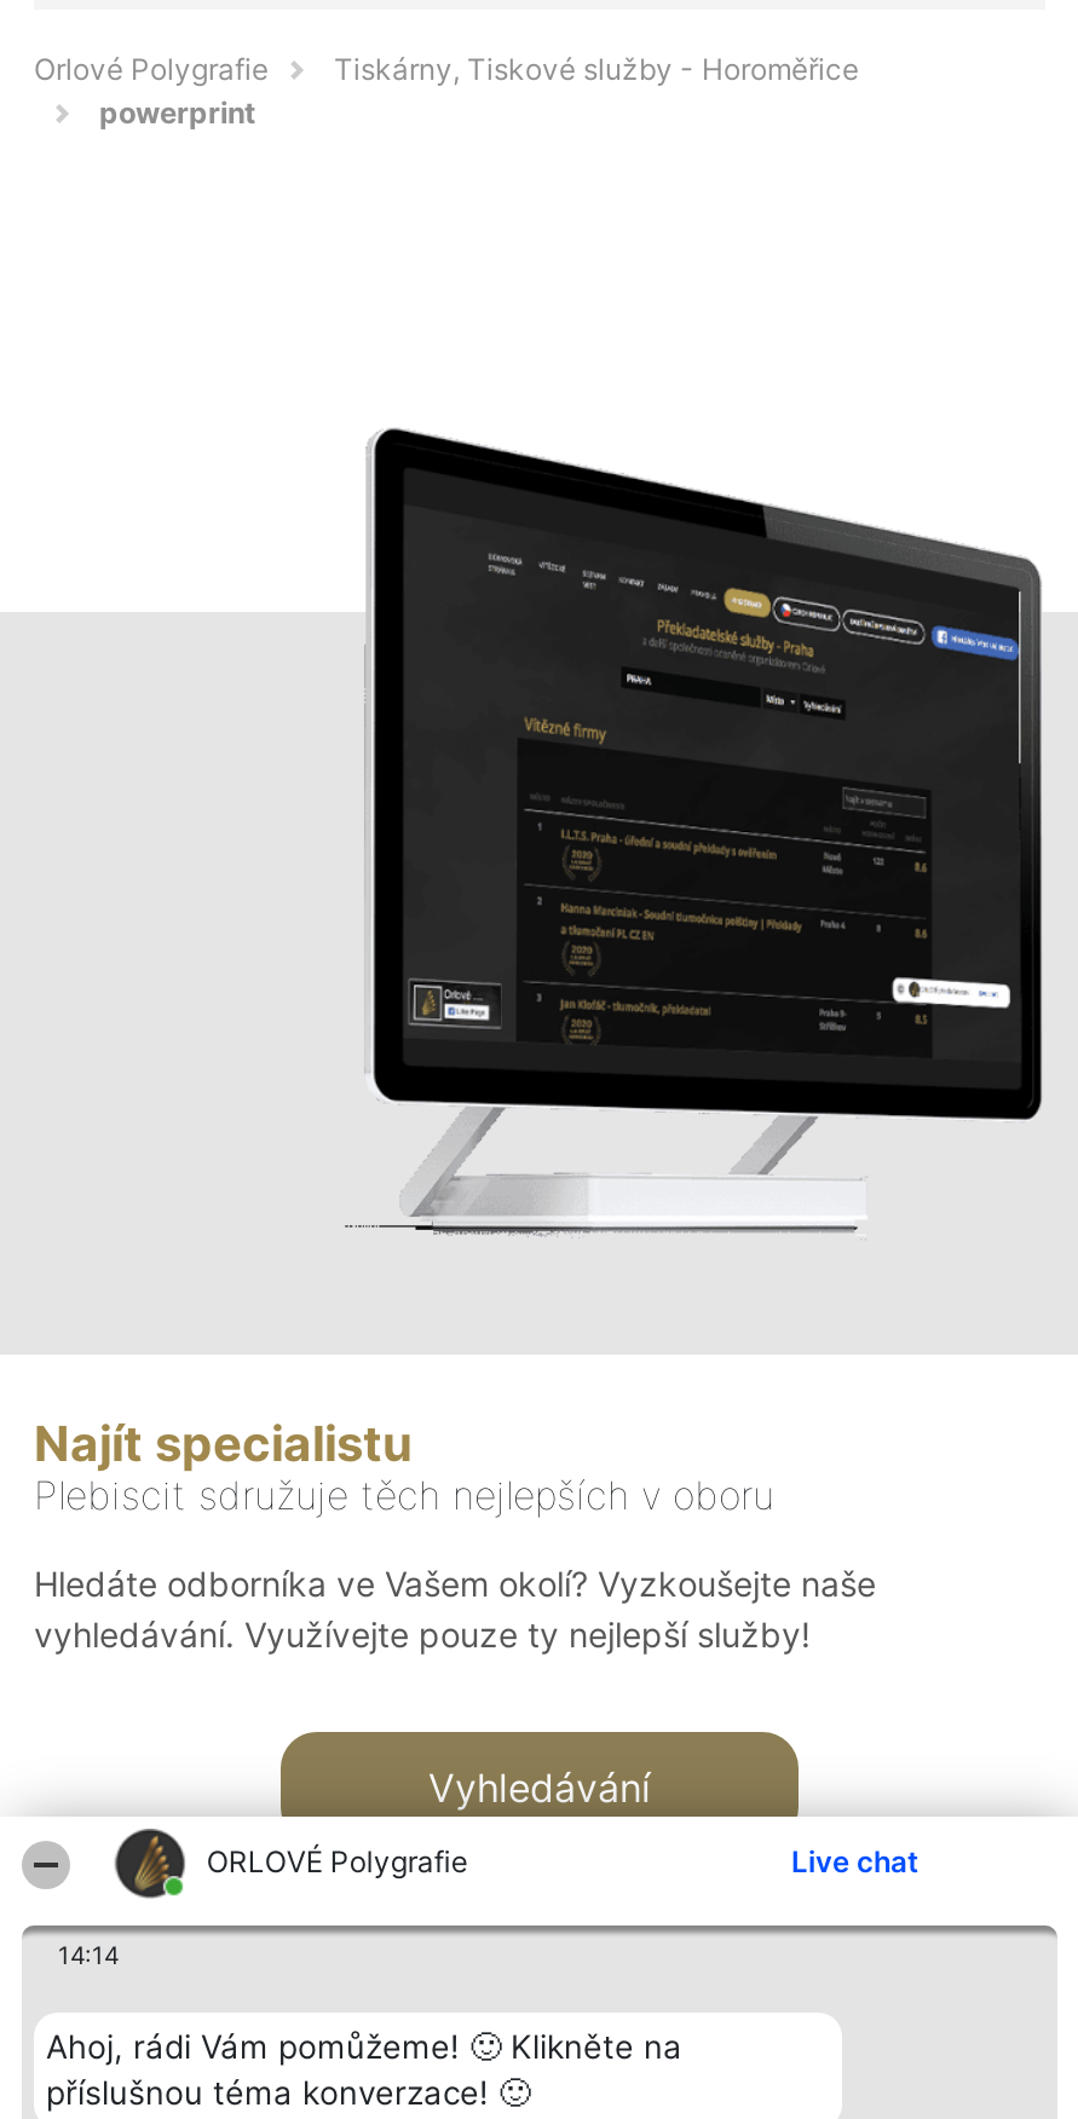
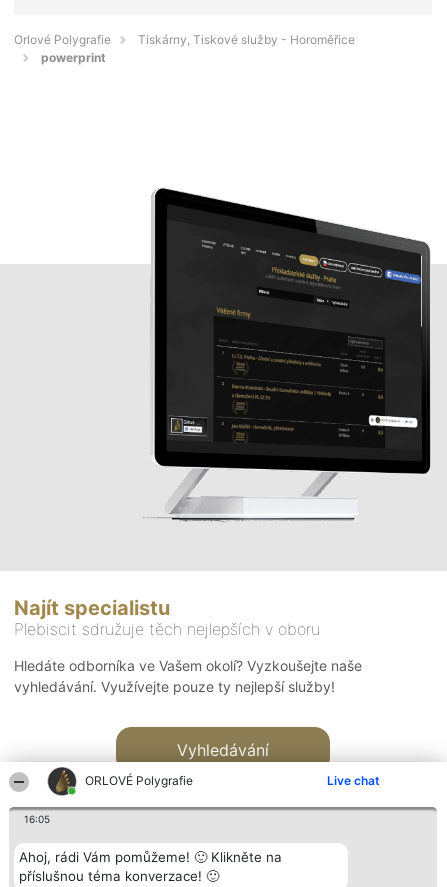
[58,1940,119,1969] 14:14 -> [24,813,50,825] 16:05

